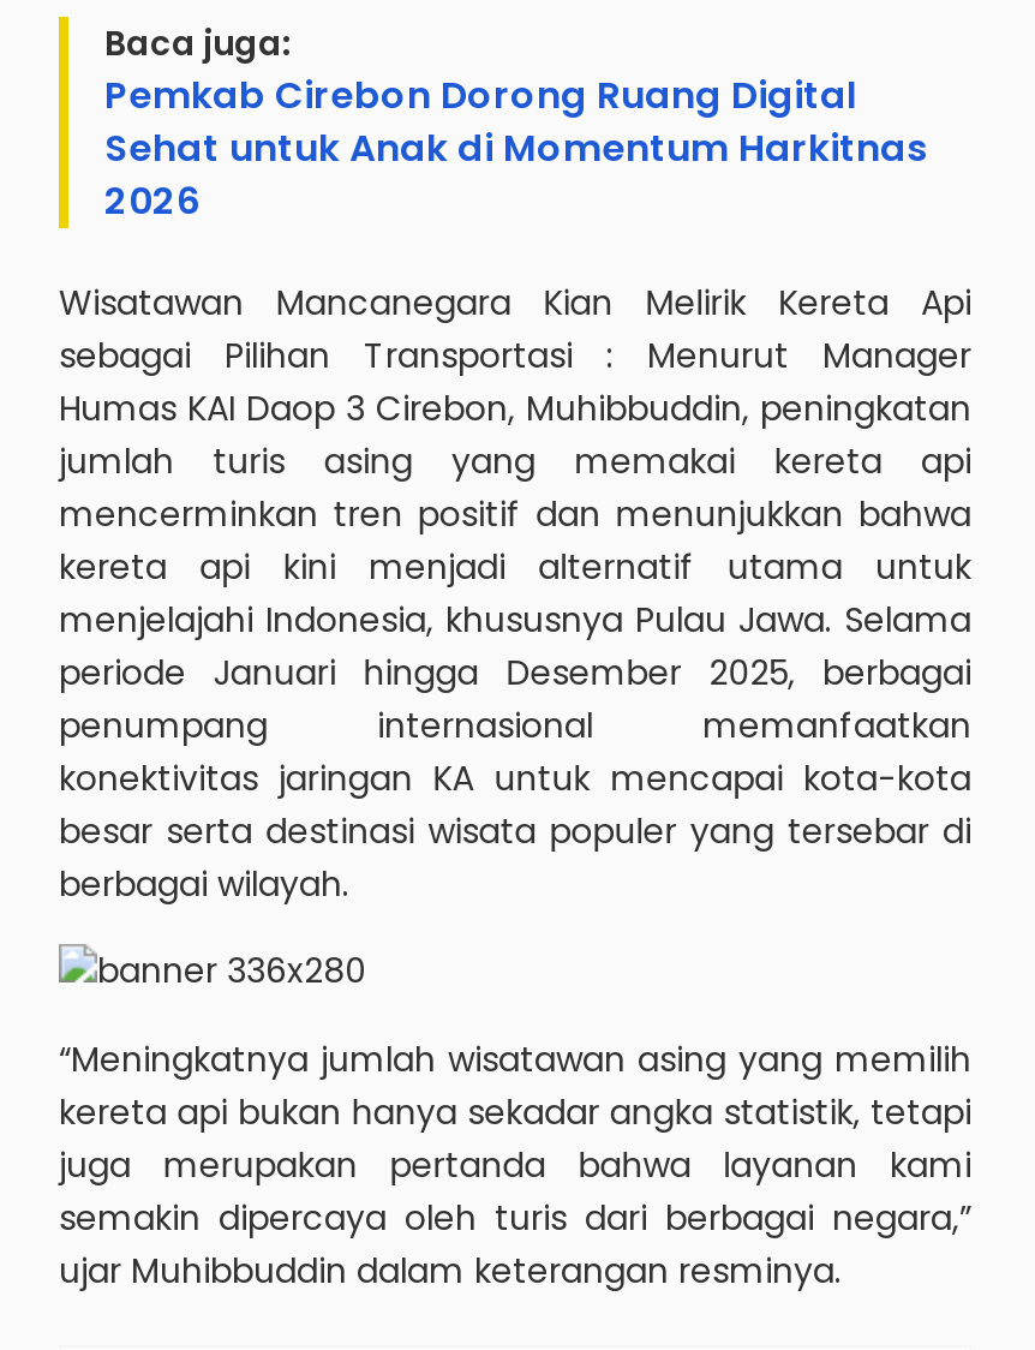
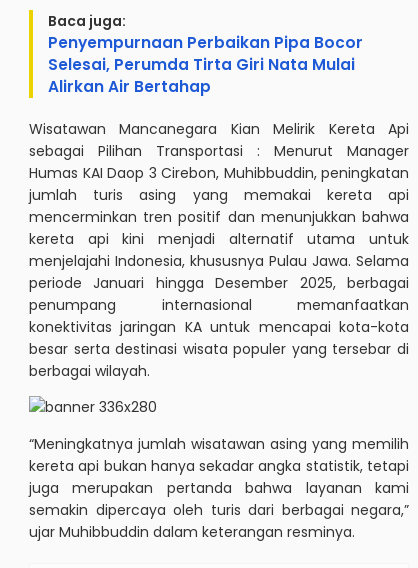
[104,69,928,225] Pemkab Cirebon Dorong Ruang Digital | Sehat untuk Anak di Momentum Harkitnas | 2026 -> [48,32,363,97] Penyempurnaan Perbaikan Pipa Bocor | Selesai, Perumda Tirta Giri Nata Mulai | Alirkan Air Bertahap

